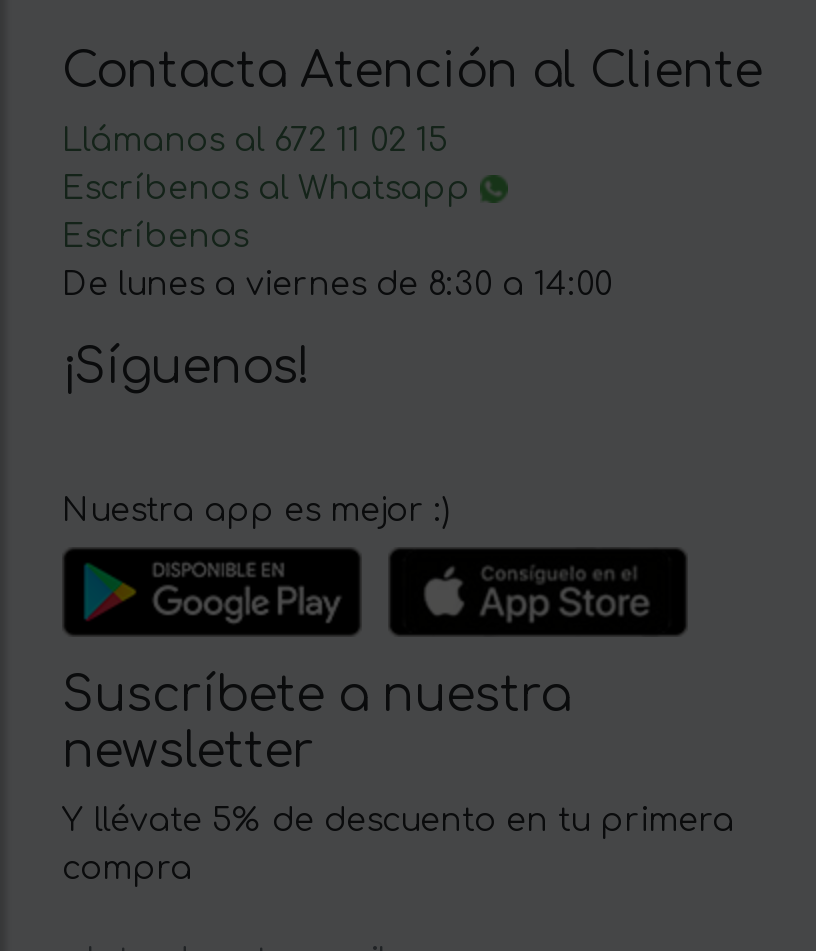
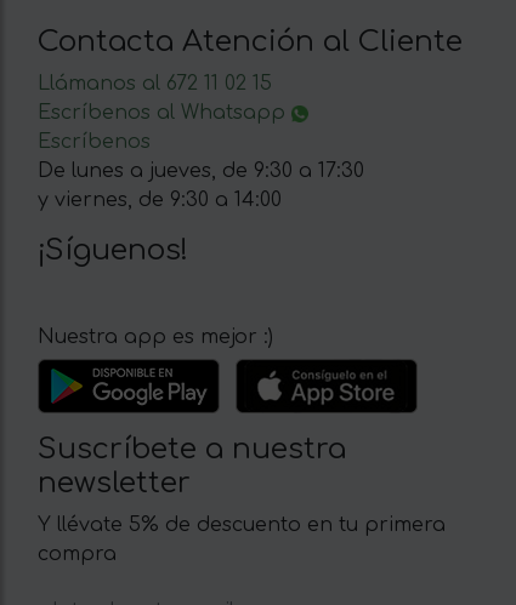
[62,266,612,302] De lunes a viernes de 8:30 a 14:00 -> [38,161,364,211] De lunes a jueves, de 9:30 a 17:30 | y viernes, de 9:30 a 14:00

